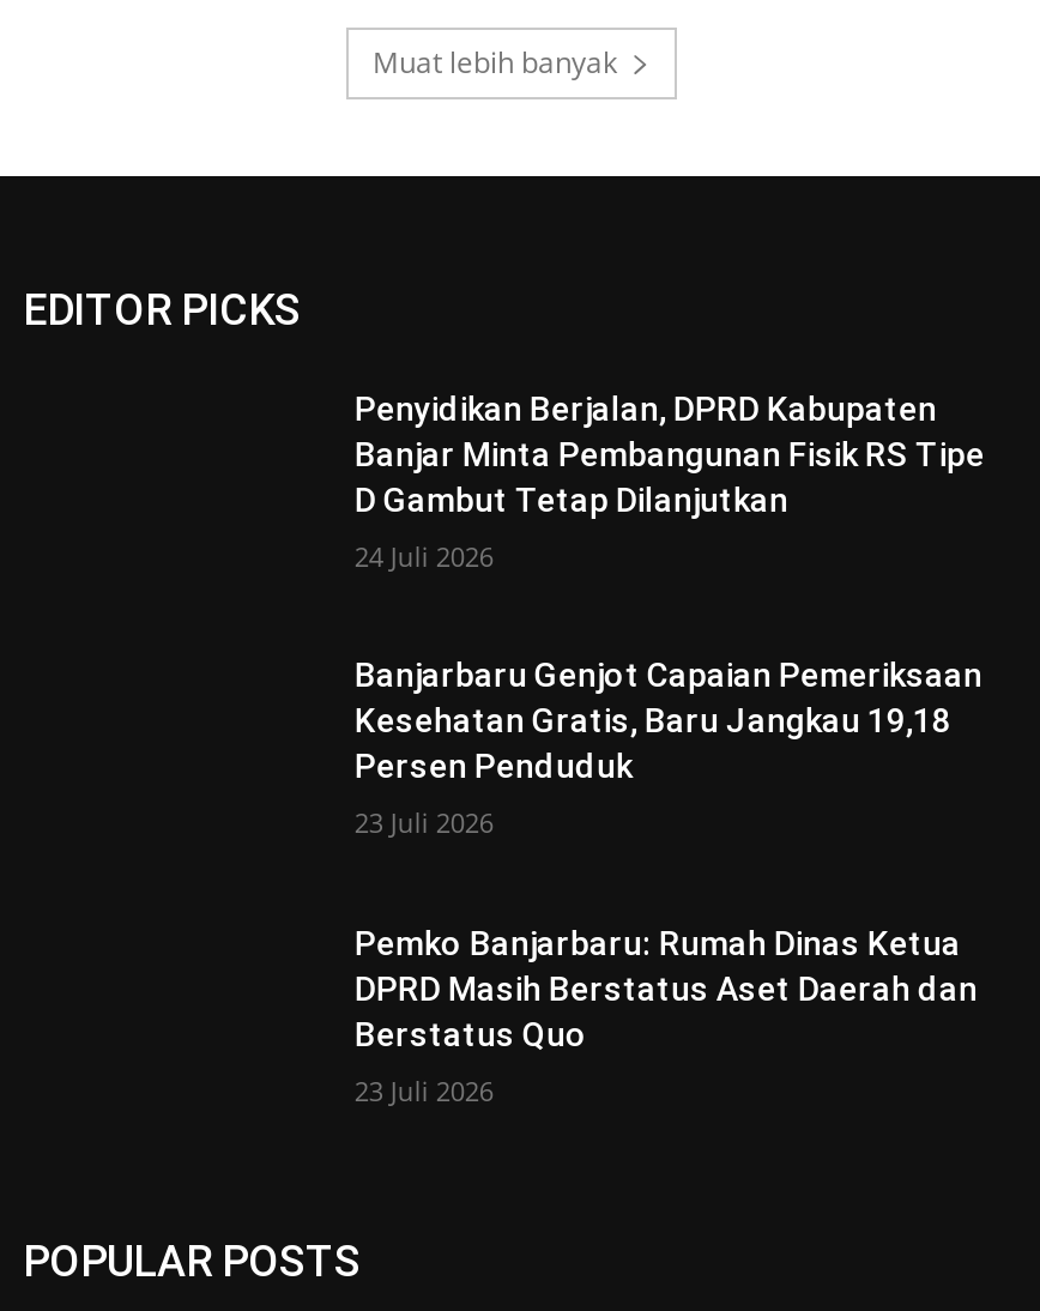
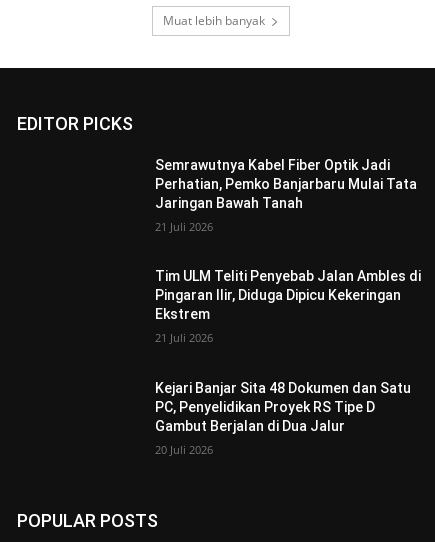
[354,389,985,518] Penyidikan Berjalan, DPRD Kabupaten | Banjar Minta Pembangunan Fisik RS Tipe | D Gambut Tetap Dilanjutkan -> [155,157,417,211] Semrawutnya Kabel Fiber Optik Jadi | Perhatian, Pemko Banjarbaru Mulai Tata | Jaringan Bawah Tanah
[354,538,493,574] 24 Juli 2026 -> [155,219,213,234] 21 Juli 2026
[354,656,982,786] Banjarbaru Genjot Capaian Pemeriksaan | Kesehatan Gratis, Baru Jangkau 19,18 | Persen Penduduk -> [155,268,421,322] Tim ULM Teliti Penyebab Jalan Ambles di | Pingaran Ilir, Diduga Dipicu Kekeringan | Ekstrem
[354,805,493,841] 23 Juli 2026 -> [155,330,213,345] 21 Juli 2026
[354,924,977,1054] Pemko Banjarbaru: Rumah Dinas Ketua | DPRD Masih Berstatus Aset Daerah dan | Berstatus Quo -> [155,380,411,434] Kejari Banjar Sita 48 Dokumen dan Satu | PC, Penyelidikan Proyek RS Tipe D | Gambut Berjalan di Dua Jalur
[354,1073,493,1109] 23 Juli 2026 -> [155,442,213,457] 20 Juli 2026

